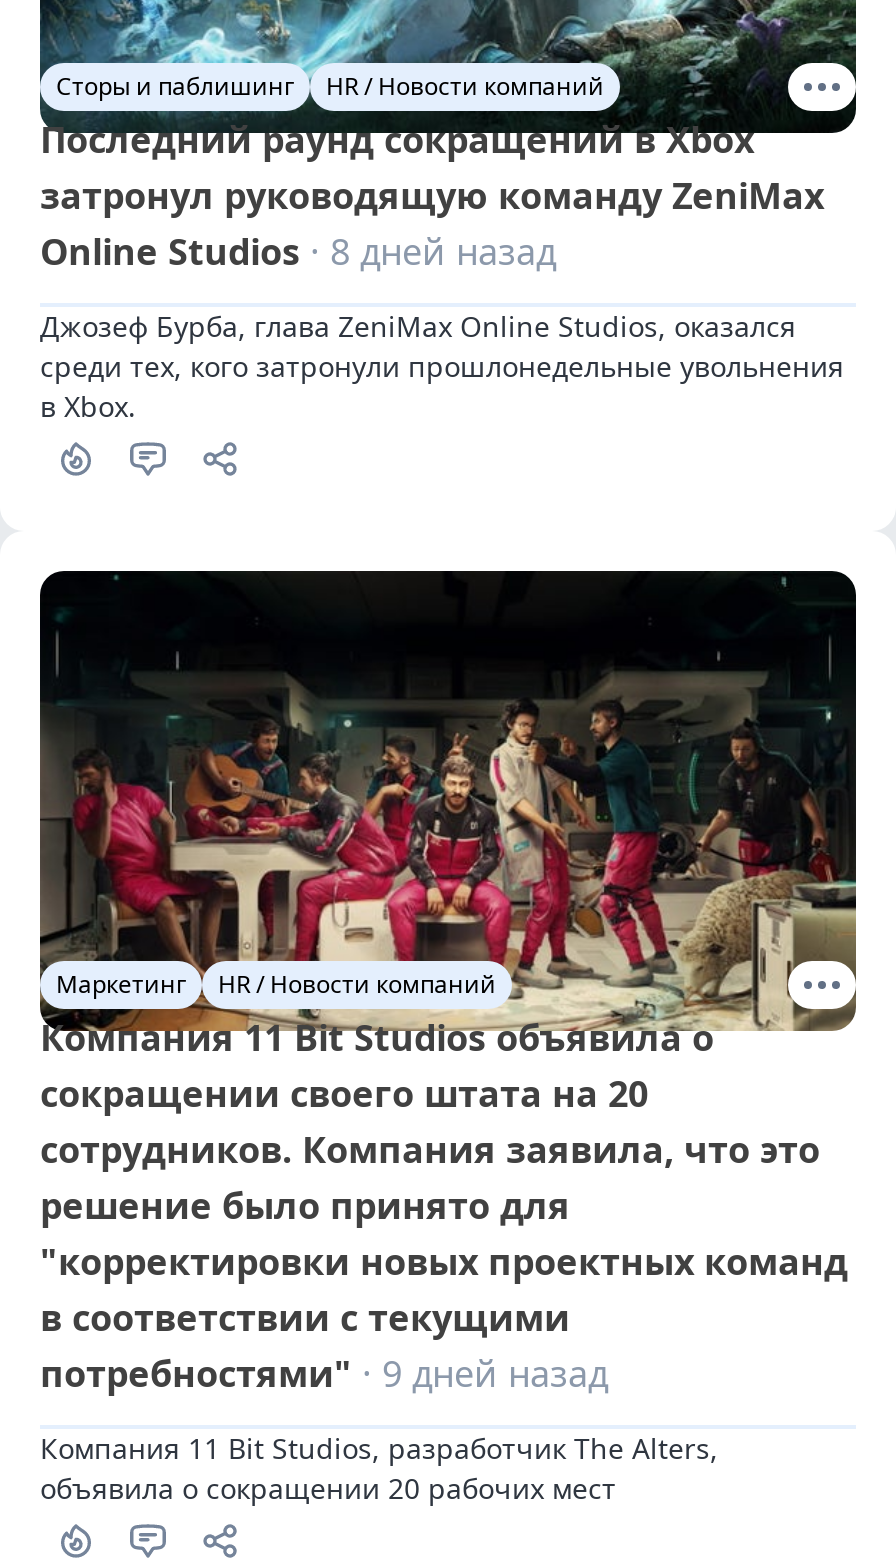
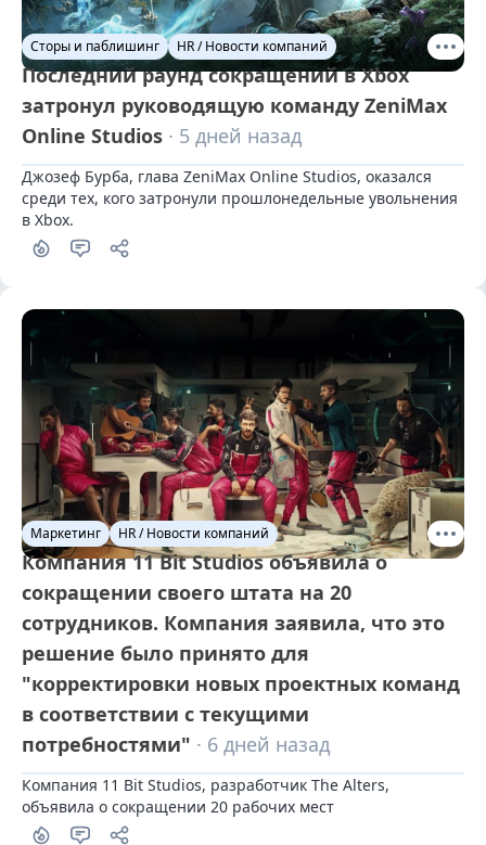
[40,226,556,274] Online Studios · 8 дней назад -> [22,123,302,149] Online Studios · 5 дней назад
[40,1348,608,1396] потребностями" · 9 дней назад -> [22,731,330,757] потребностями" · 6 дней назад

